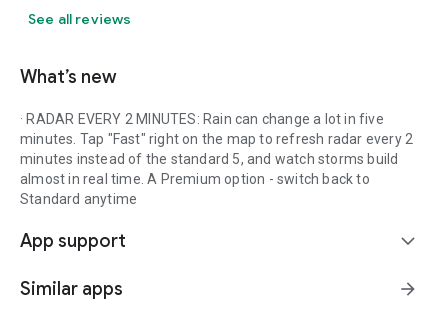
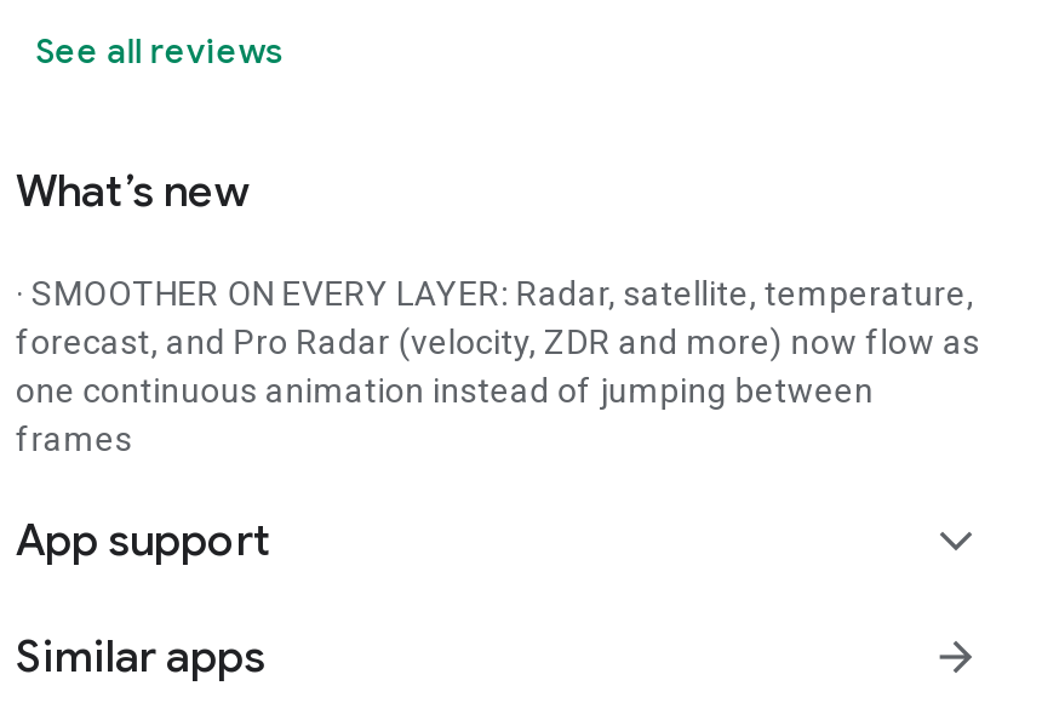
[20,111,413,207] · RADAR EVERY 2 MINUTES: Rain can change a lot in five | minutes. Tap "Fast" right on the map to refresh radar every 2 | minutes instead of the standard 5, and watch storms build | almost in real time. A Premium option - switch back to | Standard anytime -> [16,274,980,458] · SMOOTHER ON EVERY LAYER: Radar, satellite, temperature, | forecast, and Pro Radar (velocity, ZDR and more) now flow as | one continuous animation instead of jumping between | frames

